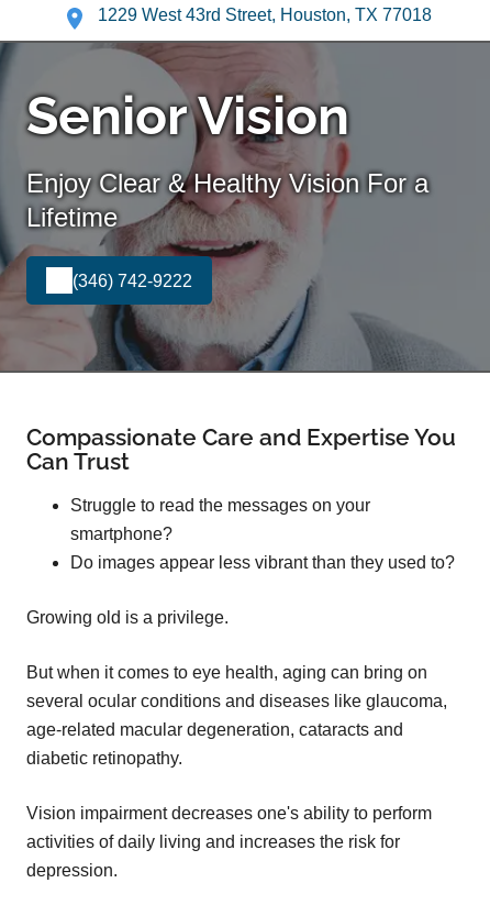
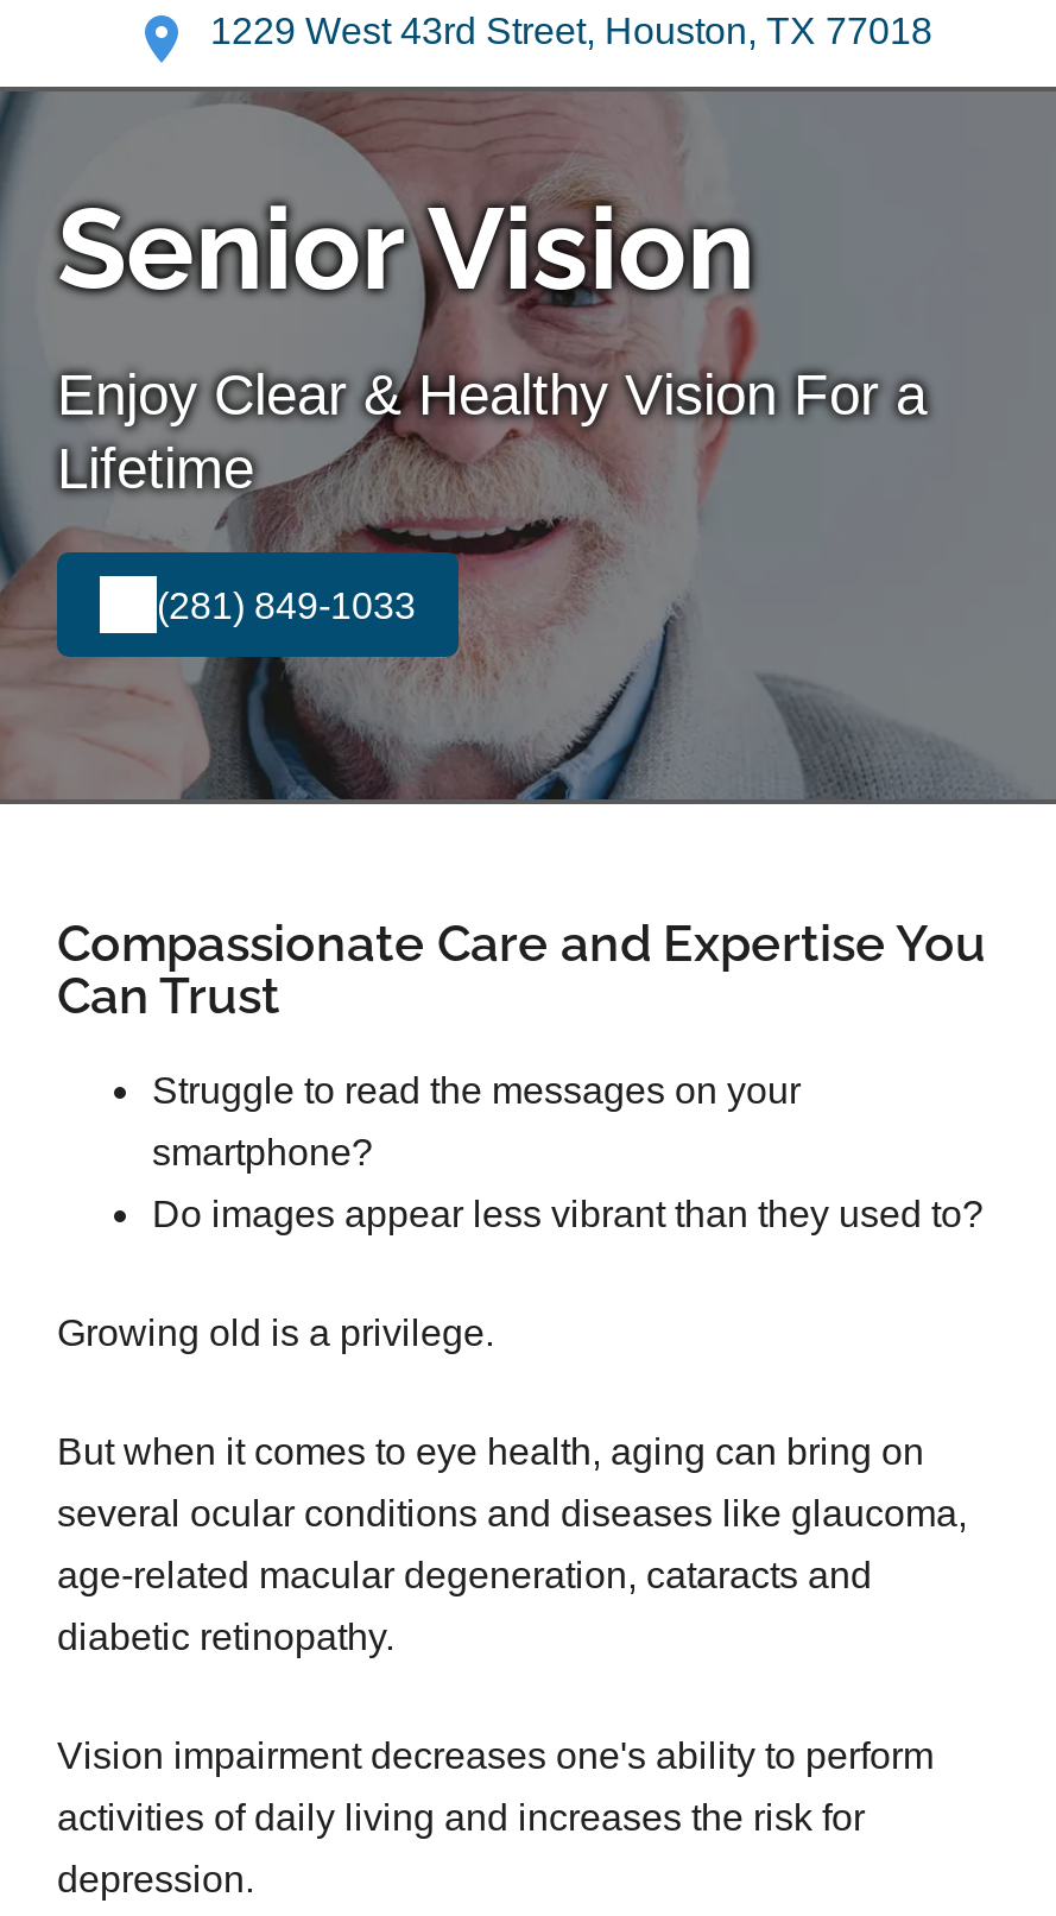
[73,271,192,290] (346) 742-9222 -> [157,584,416,625] (281) 849-1033

